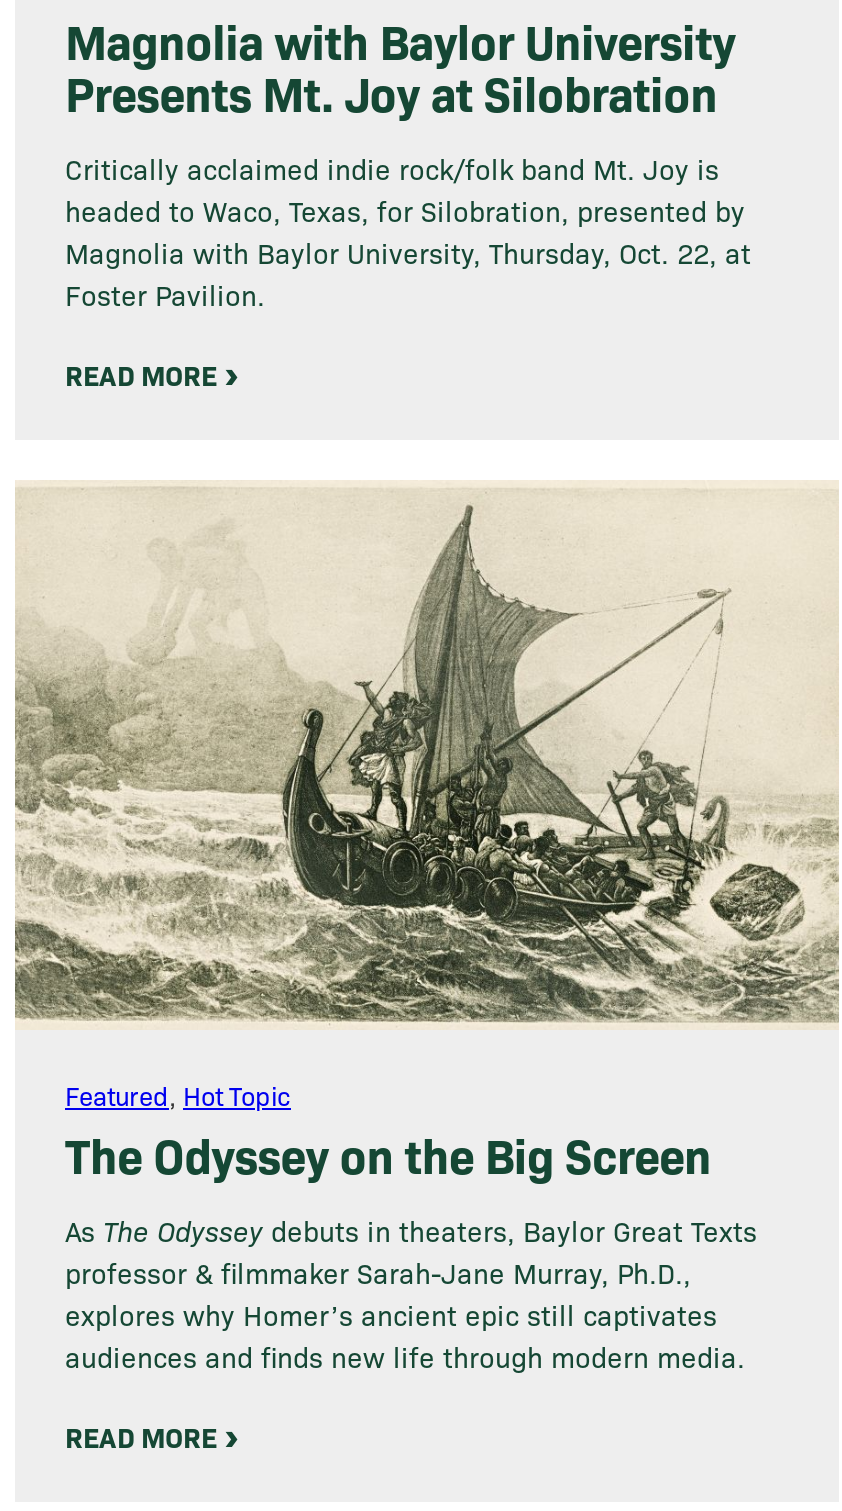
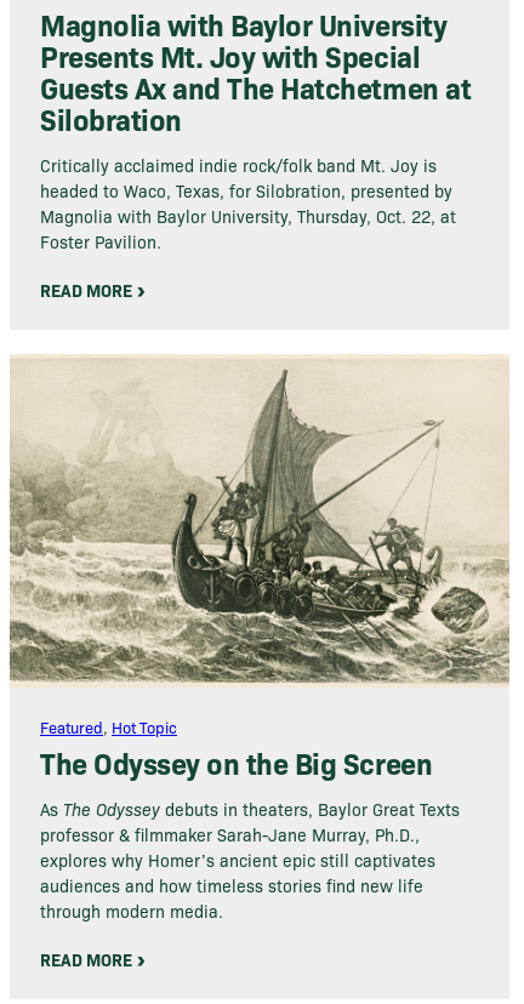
[65,59,717,125] Presents Mt. Joy at Silobration -> [40,36,471,139] Presents Mt. Joy with Special | Guests Ax and The Hatchetmen at | Silobration
[65,1336,745,1376] audiences and finds new life through modern media. -> [40,873,423,923] audiences and how timeless stories find new life | through modern media.

